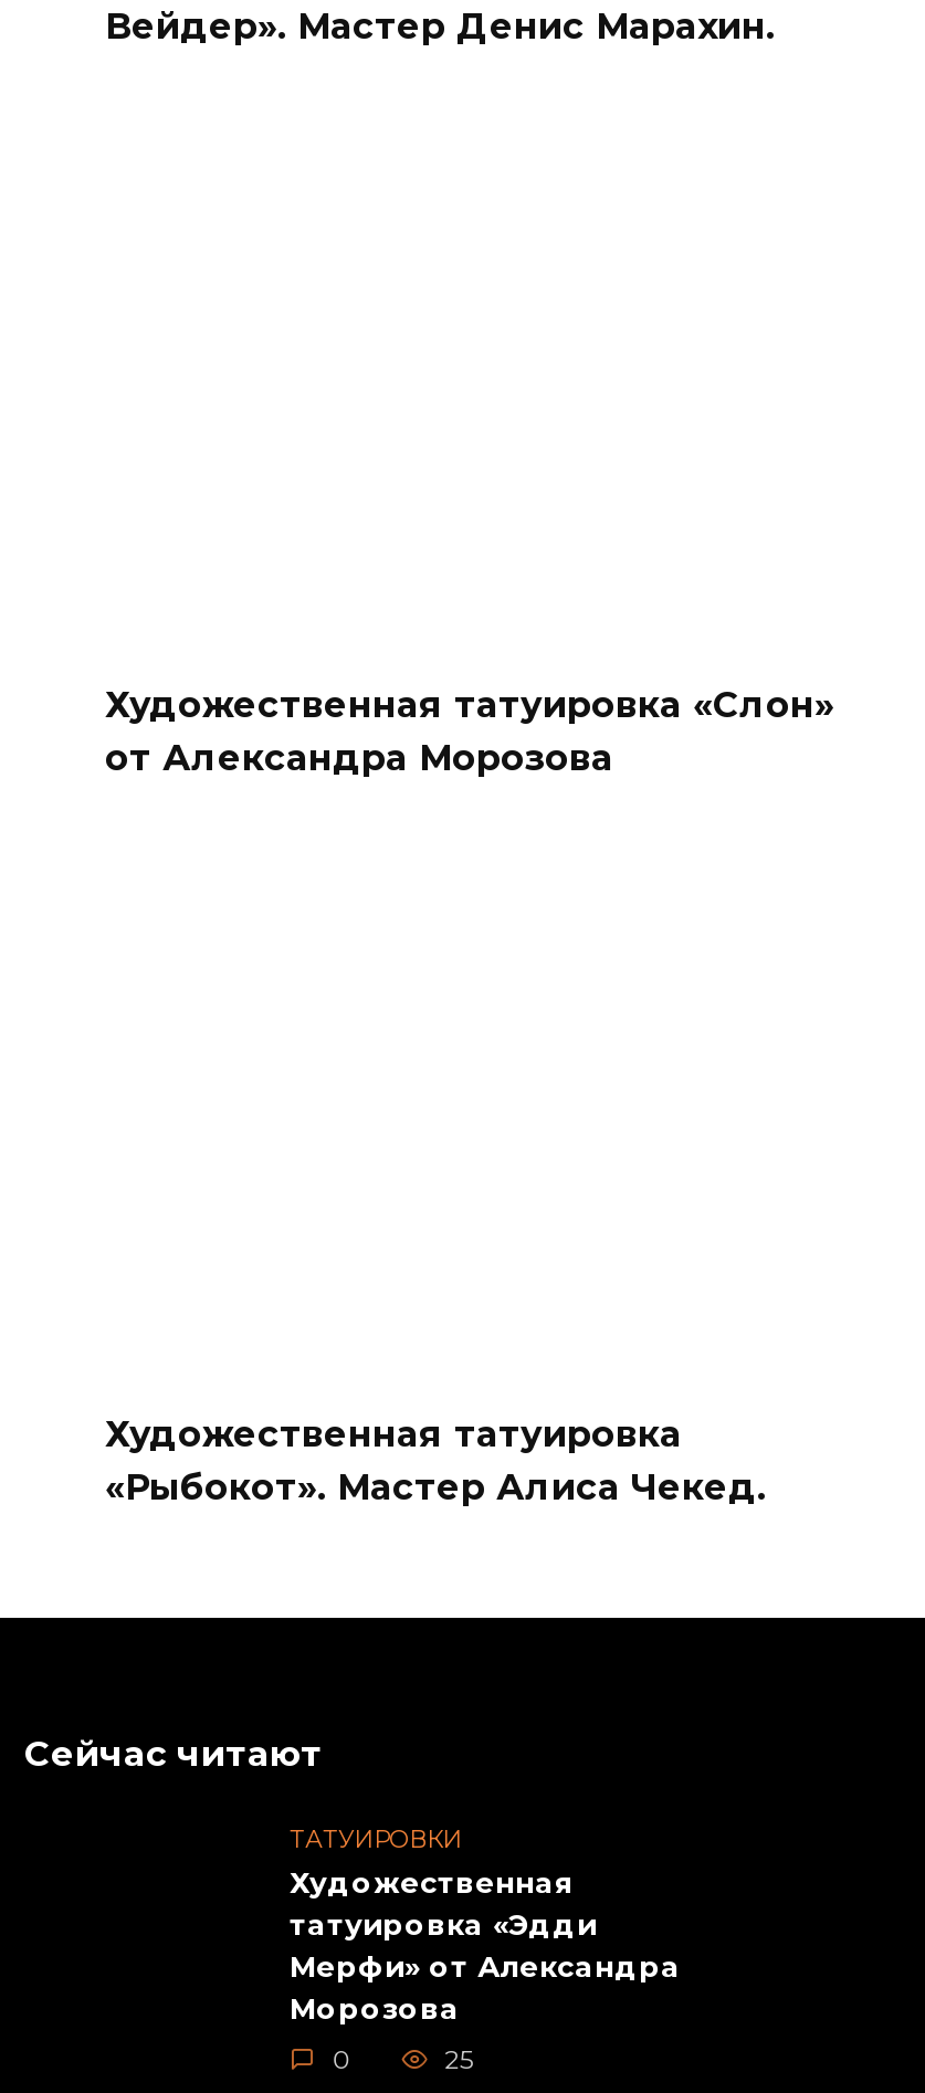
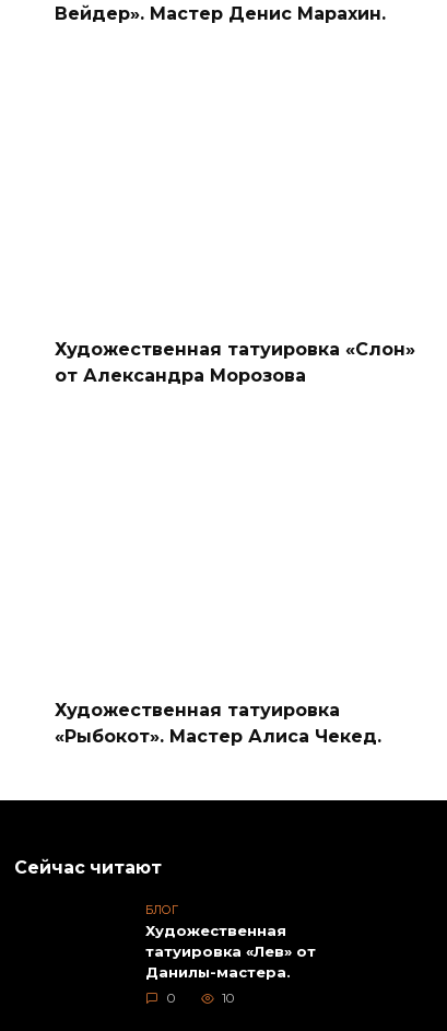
[290,1825,462,1854] ТАТУИРОВКИ -> [145,903,178,917] БЛОГ
[290,1905,681,2024] татуировка «Эдди | Мерфи» от Александра | Морозова -> [145,942,316,980] татуировка «Лев» от | Данилы-мастера.
[445,2043,473,2074] 25 -> [222,990,235,1005] 10

